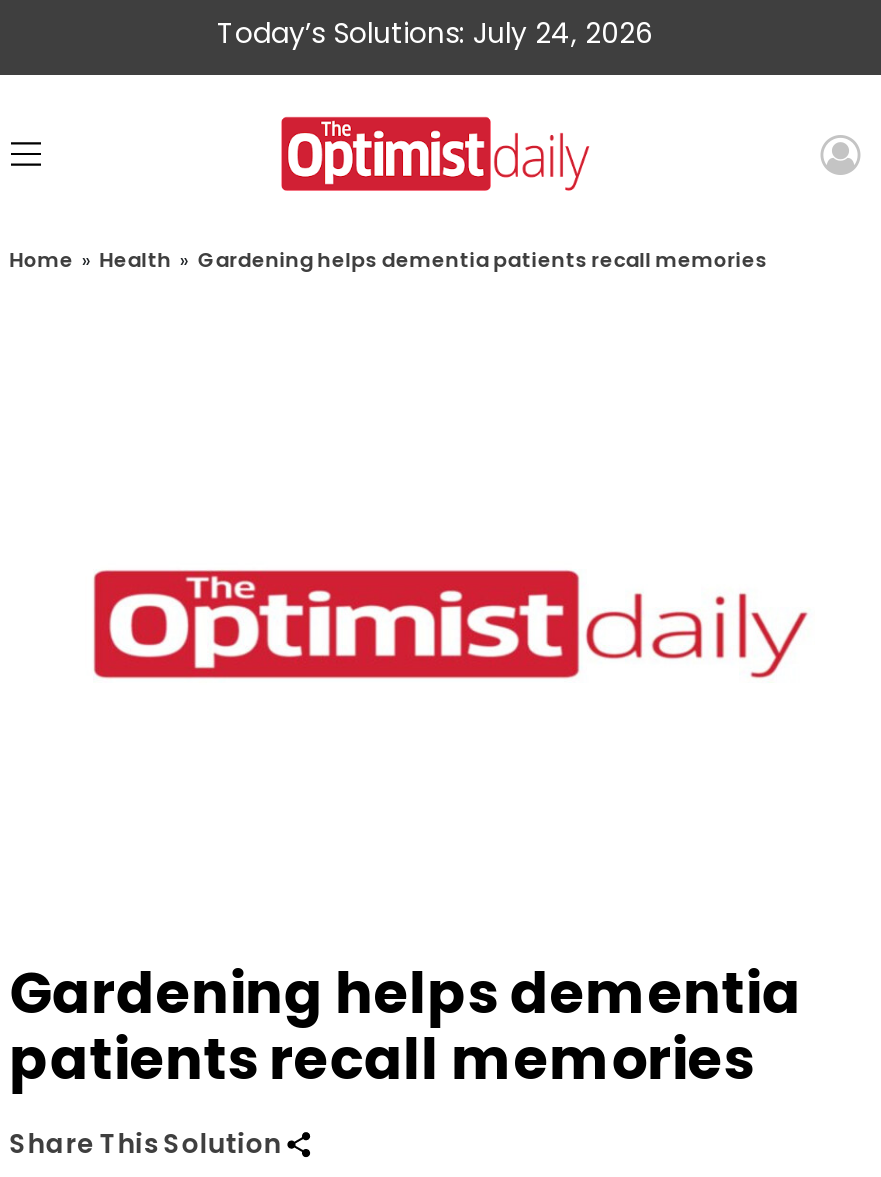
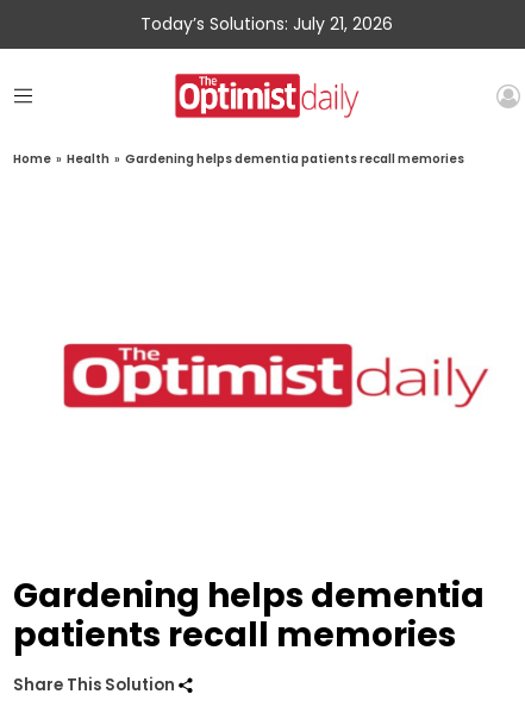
[217,13,653,53] Today’s Solutions: July 24, 2026 -> [140,12,393,36] Today’s Solutions: July 21, 2026

